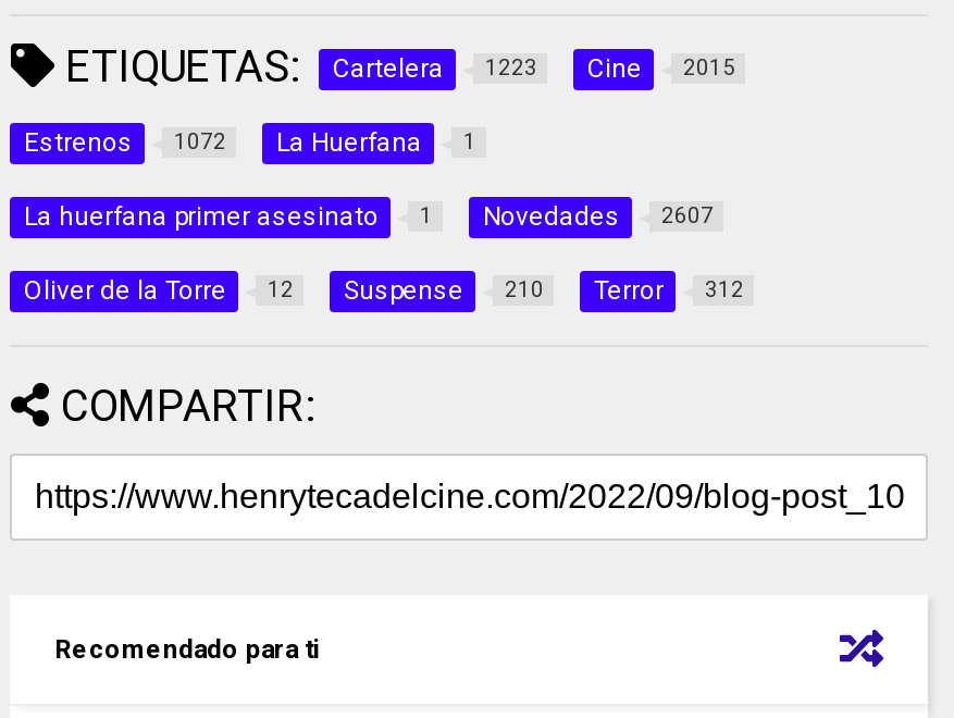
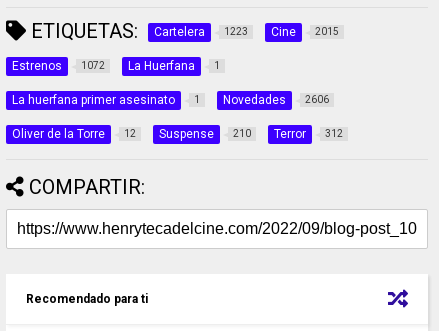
[483,202,713,232] Novedades 2607 -> [223,93,329,107] Novedades 2606

